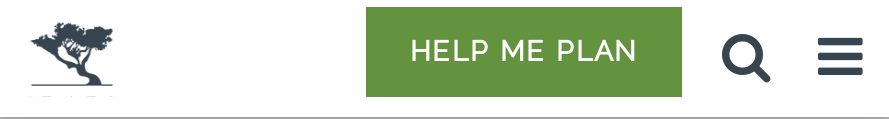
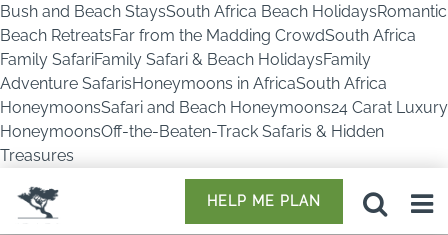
none -> [0,2,448,165] Bush and Beach StaysSouth Africa Beach HolidaysRomantic | Beach RetreatsFar from the Madding CrowdSouth Africa | Family SafariFamily Safari & Beach HolidaysFamily | Adventure SafarisHoneymoons in AfricaSouth Africa | HoneymoonsSafari and Beach Honeymoons24 Carat Luxury | HoneymoonsOff-the-Beaten-Track Safaris & Hidden | Treasures

